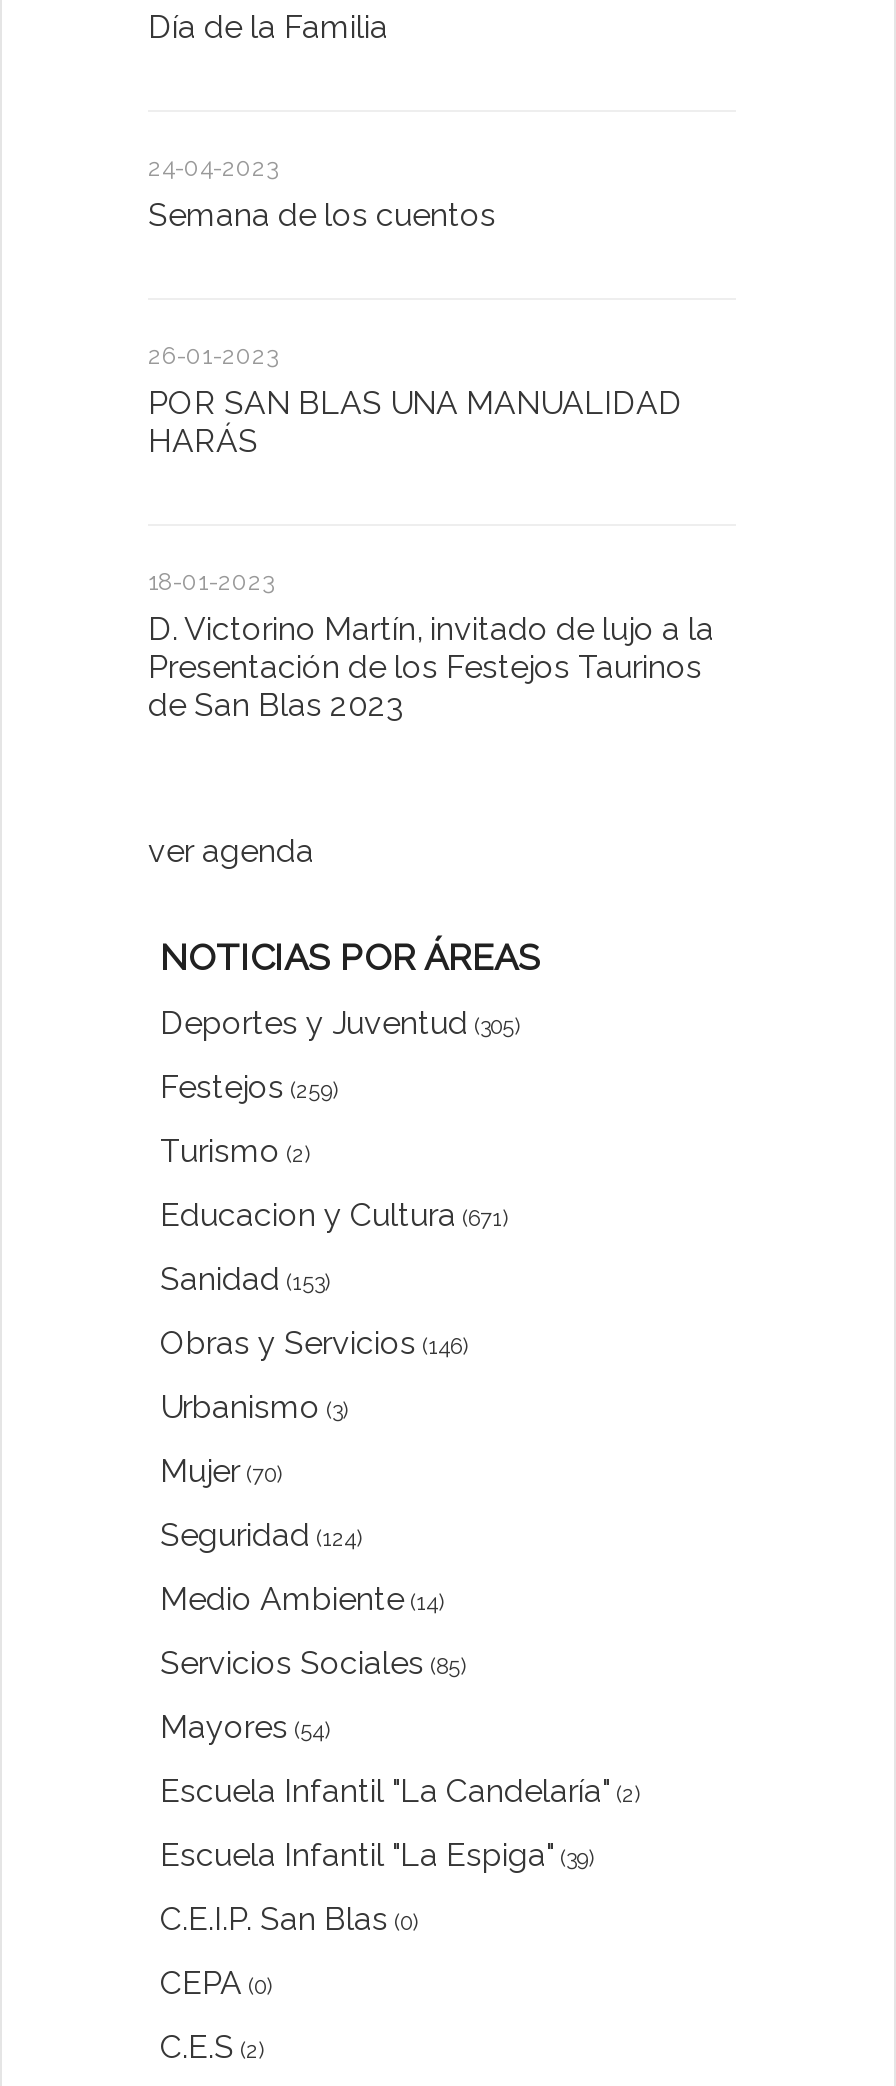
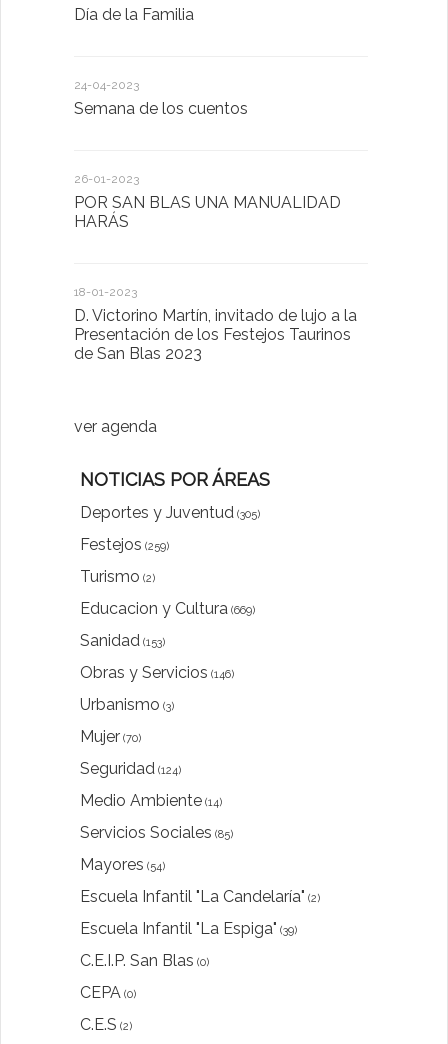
[160,1196,508,1234] Educacion y Cultura (671) -> [80,599,255,618] Educacion y Cultura (669)

